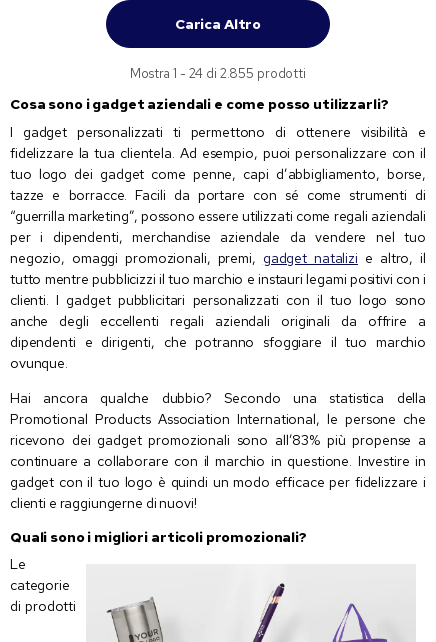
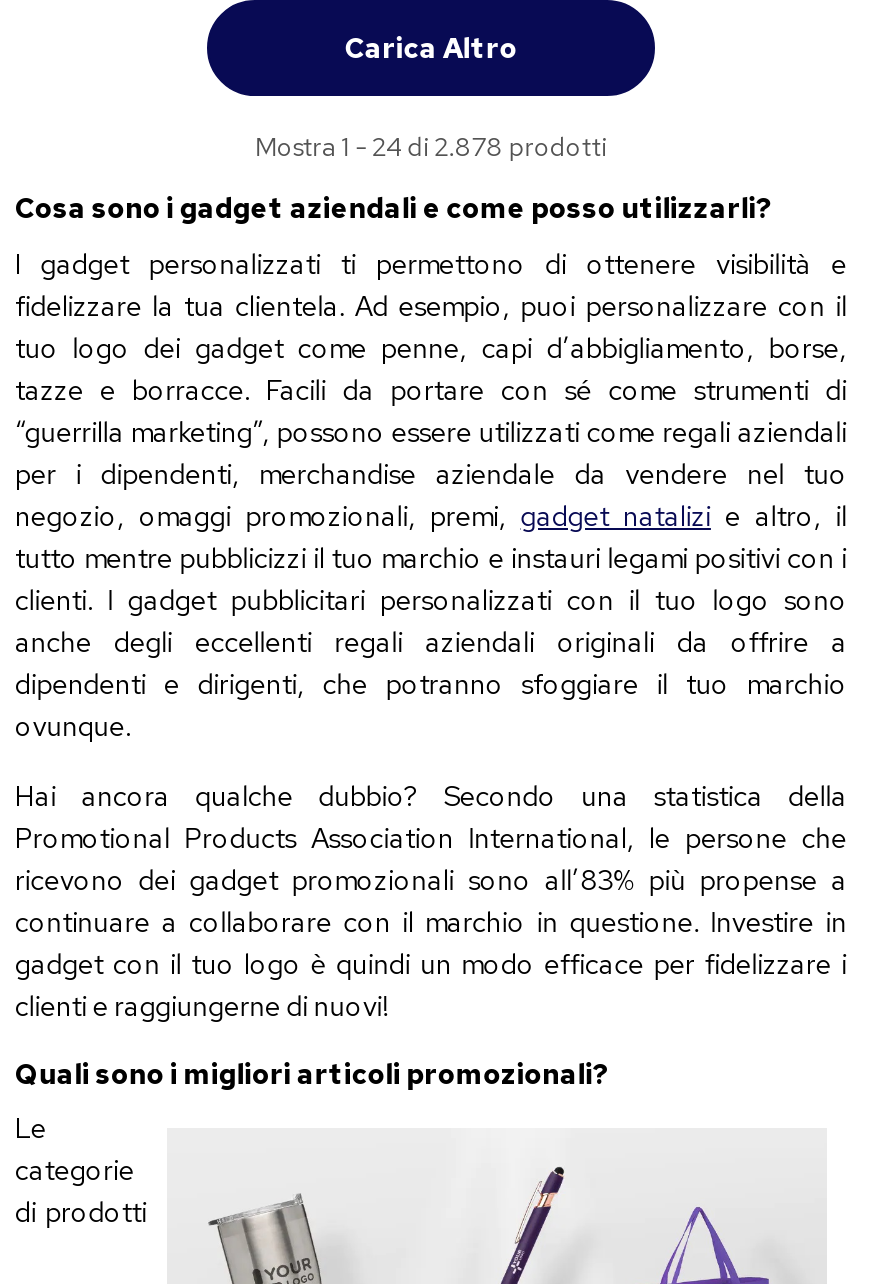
[130,65,306,82] Mostra 1 - 24 di 2.855 prodotti -> [255,130,607,164] Mostra 1 - 24 di 2.878 prodotti

